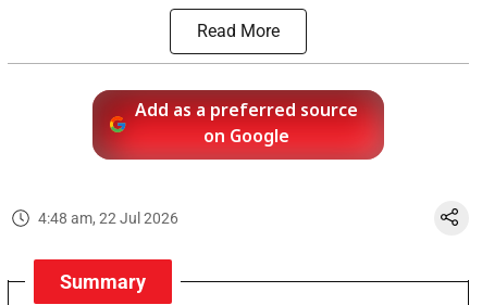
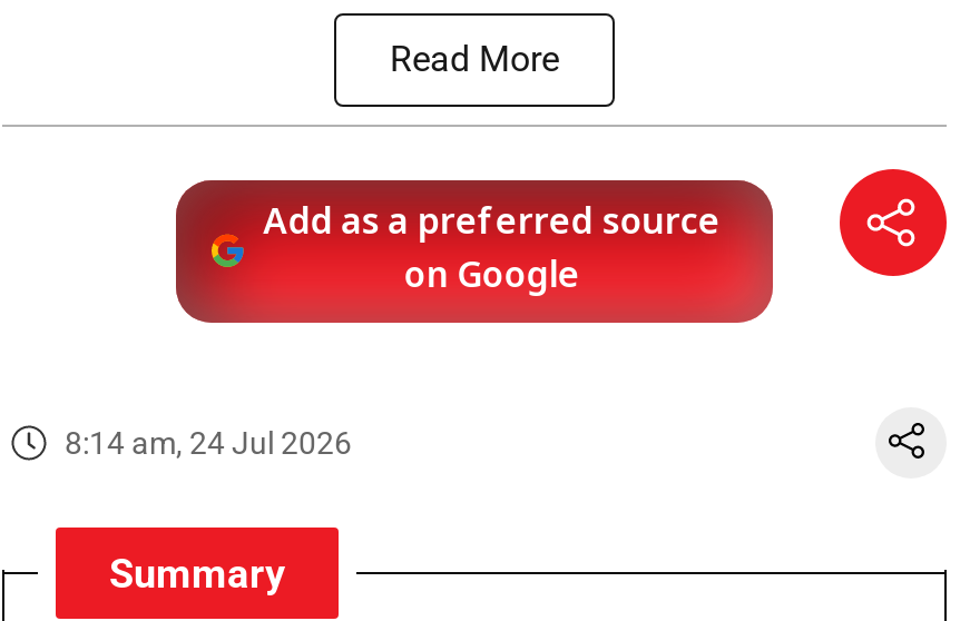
none -> [837,167,949,278] [image]
[38,209,178,227] 4:48 am, 22 Jul 2026 -> [65,425,352,461] 8:14 am, 24 Jul 2026

